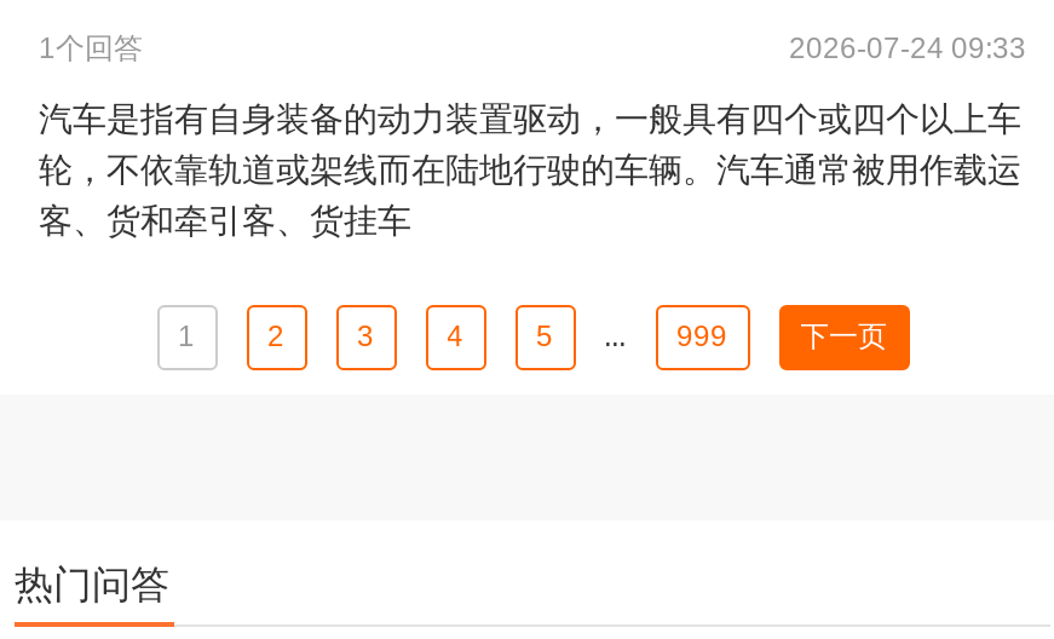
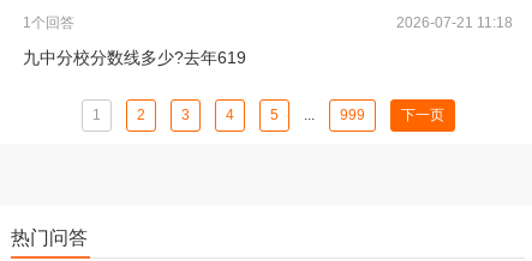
[789,31,1026,65] 2026-07-24 09:33 -> [396,14,513,31] 2026-07-21 11:18
[39,99,1021,240] 汽车是指有自身装备的动力装置驱动，一般具有四个或四个以上车 | 轮，不依靠轨道或架线而在陆地行驶的车辆。汽车通常被用作载运 | 客、货和牵引客、货挂车 -> [23,48,246,67] 九中分校分数线多少?去年619

